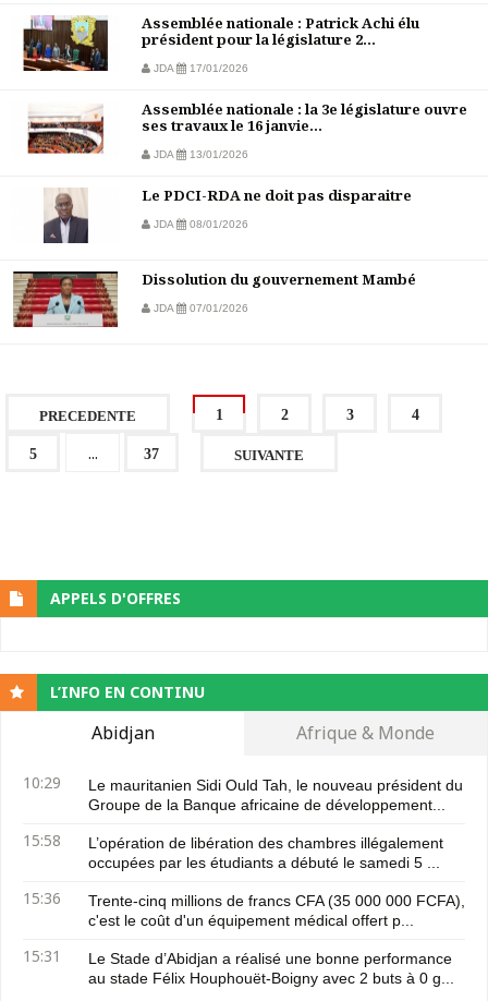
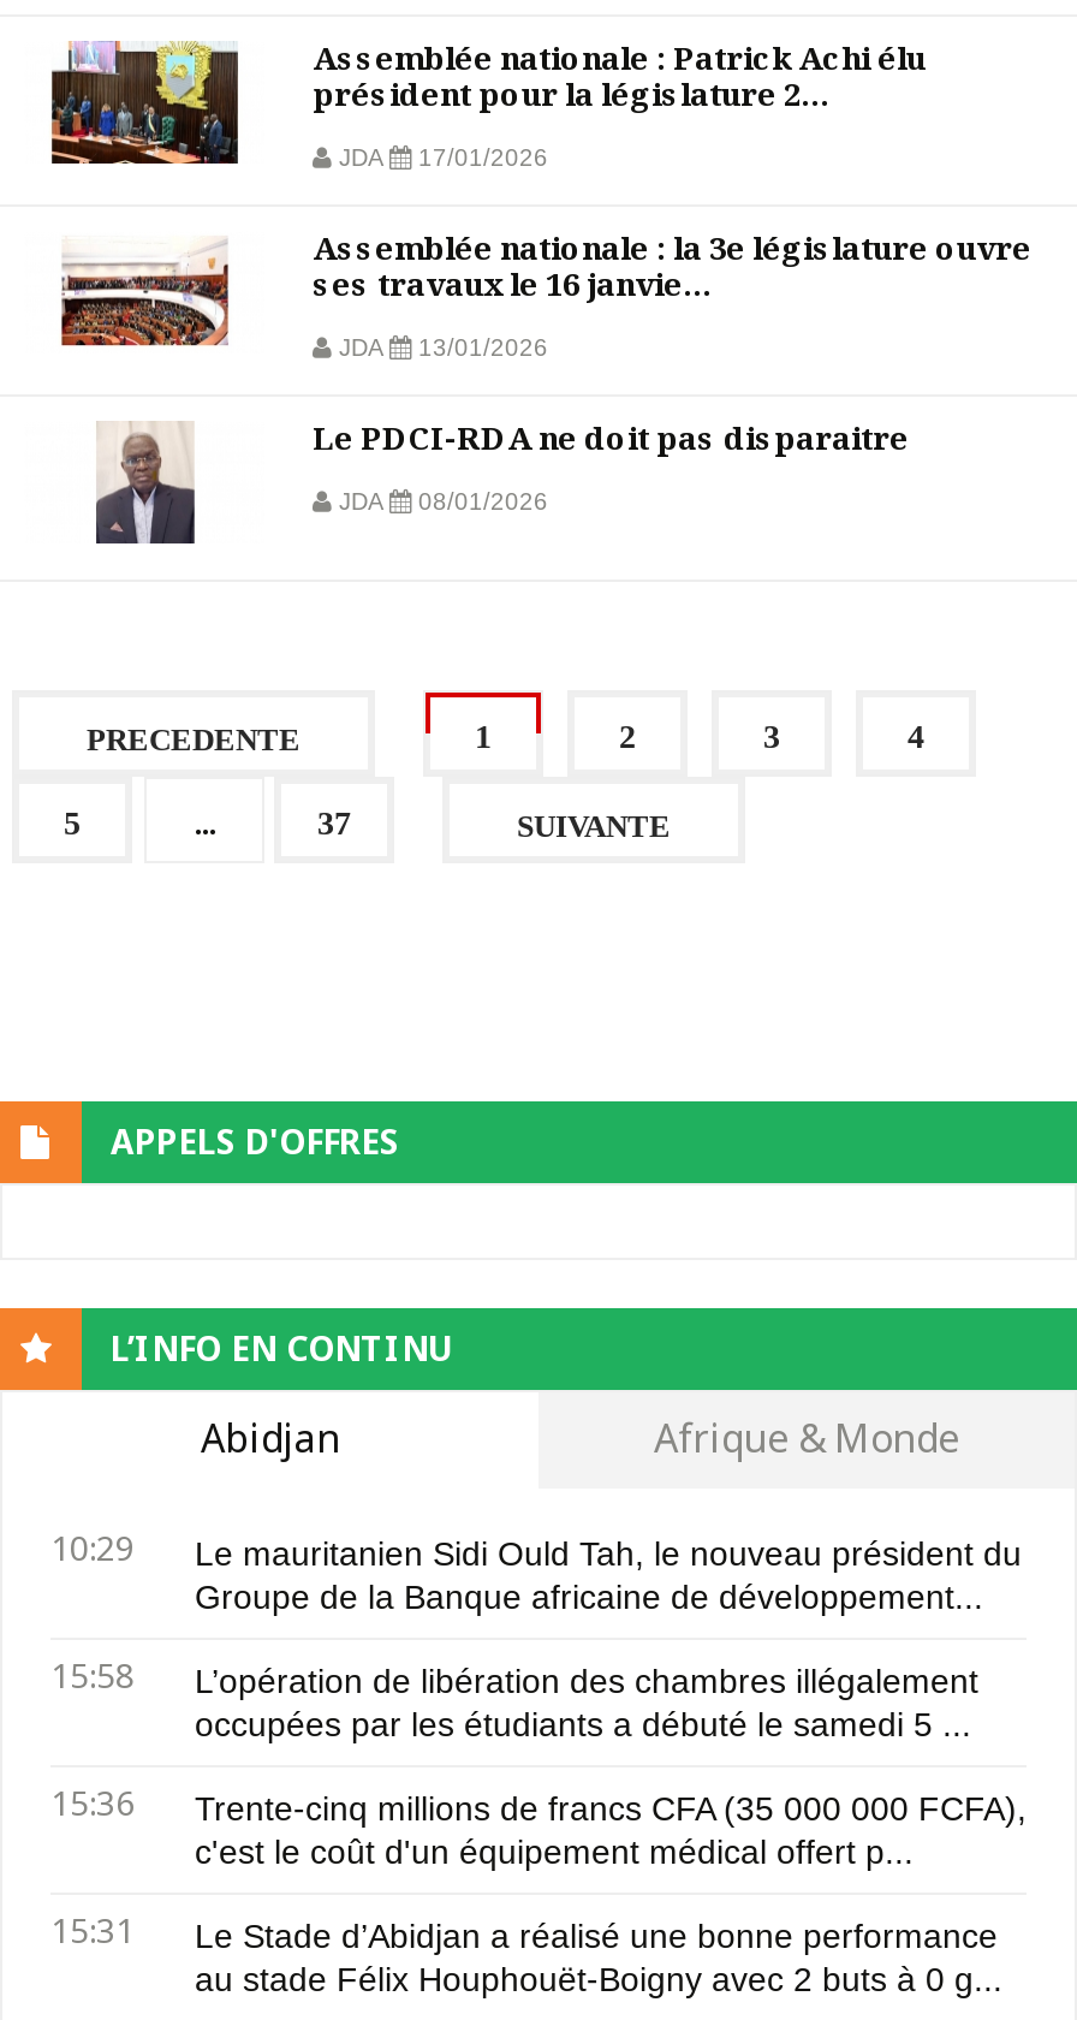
[12,269,416,328] [image] | Dissolution du gouvernement Mambé | JDA | 07/01/2026 -> none

